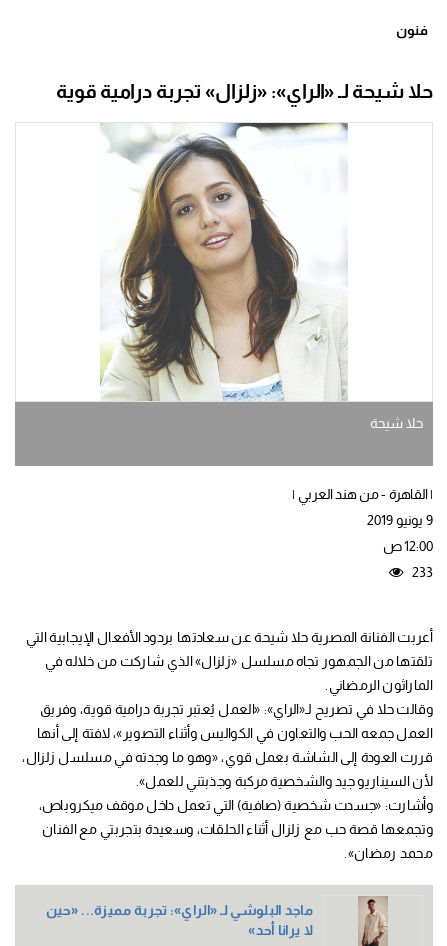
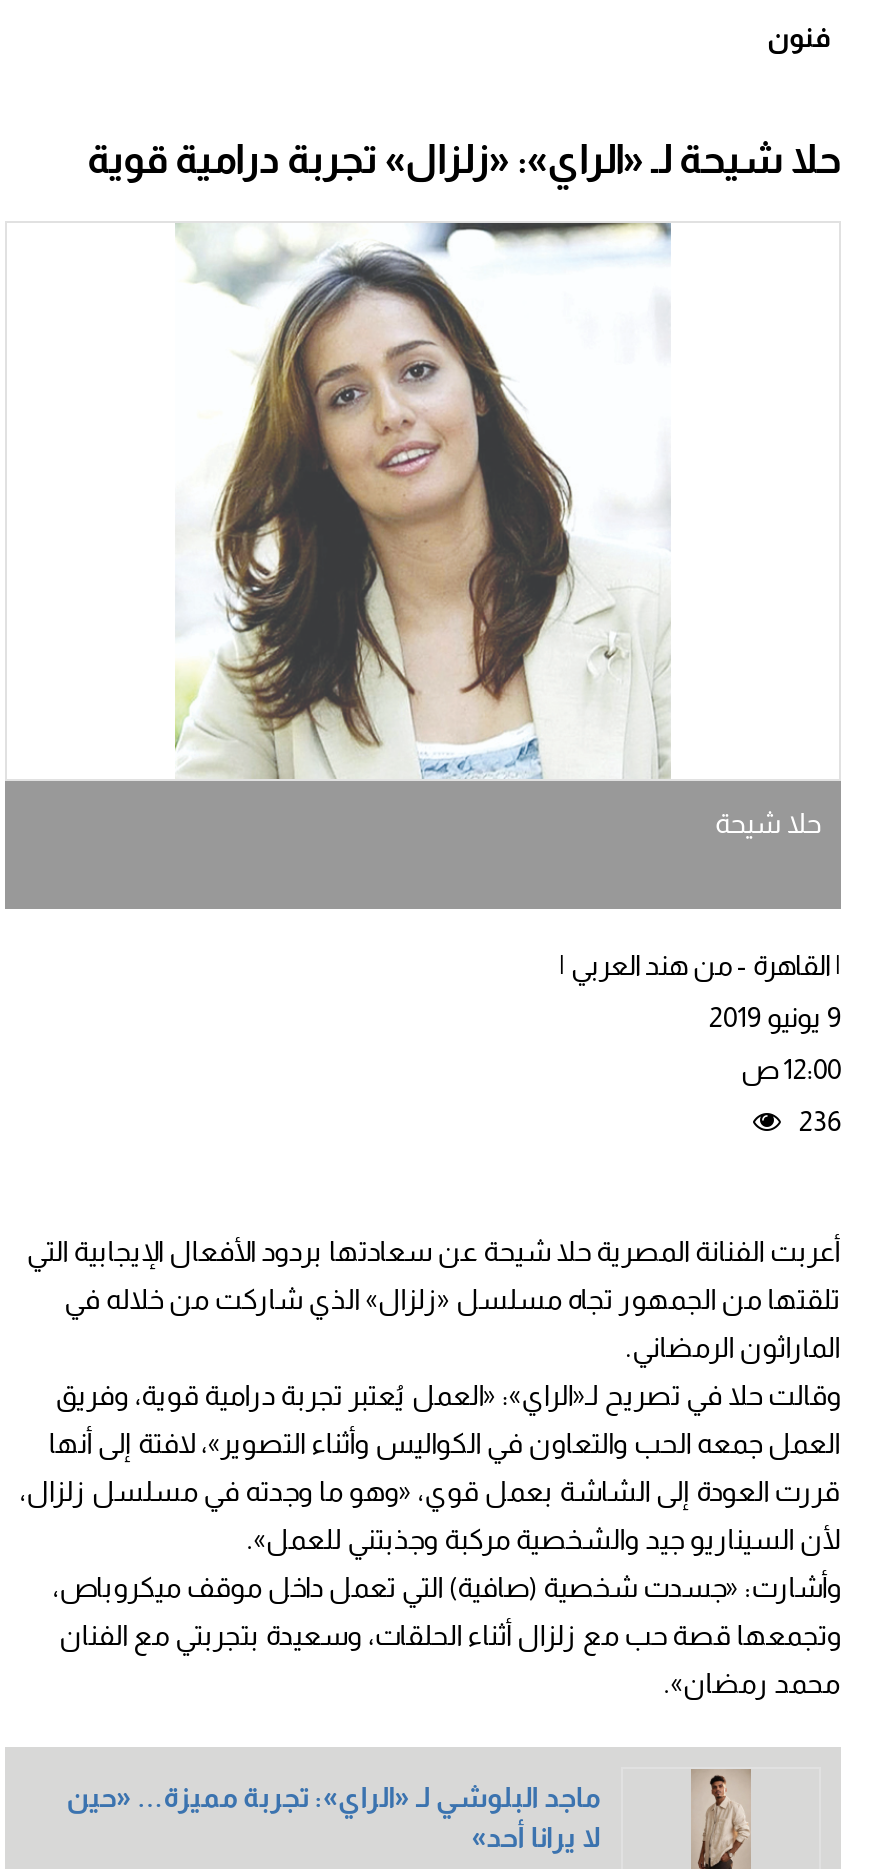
[412,564,433,580] 233 -> [799,1105,841,1137] 236

